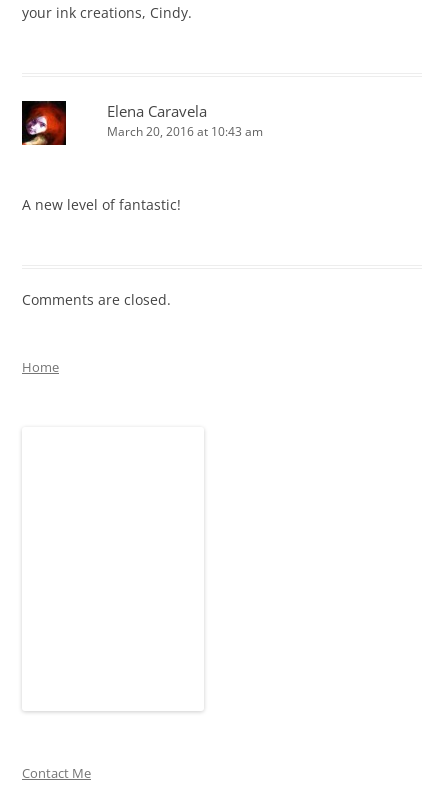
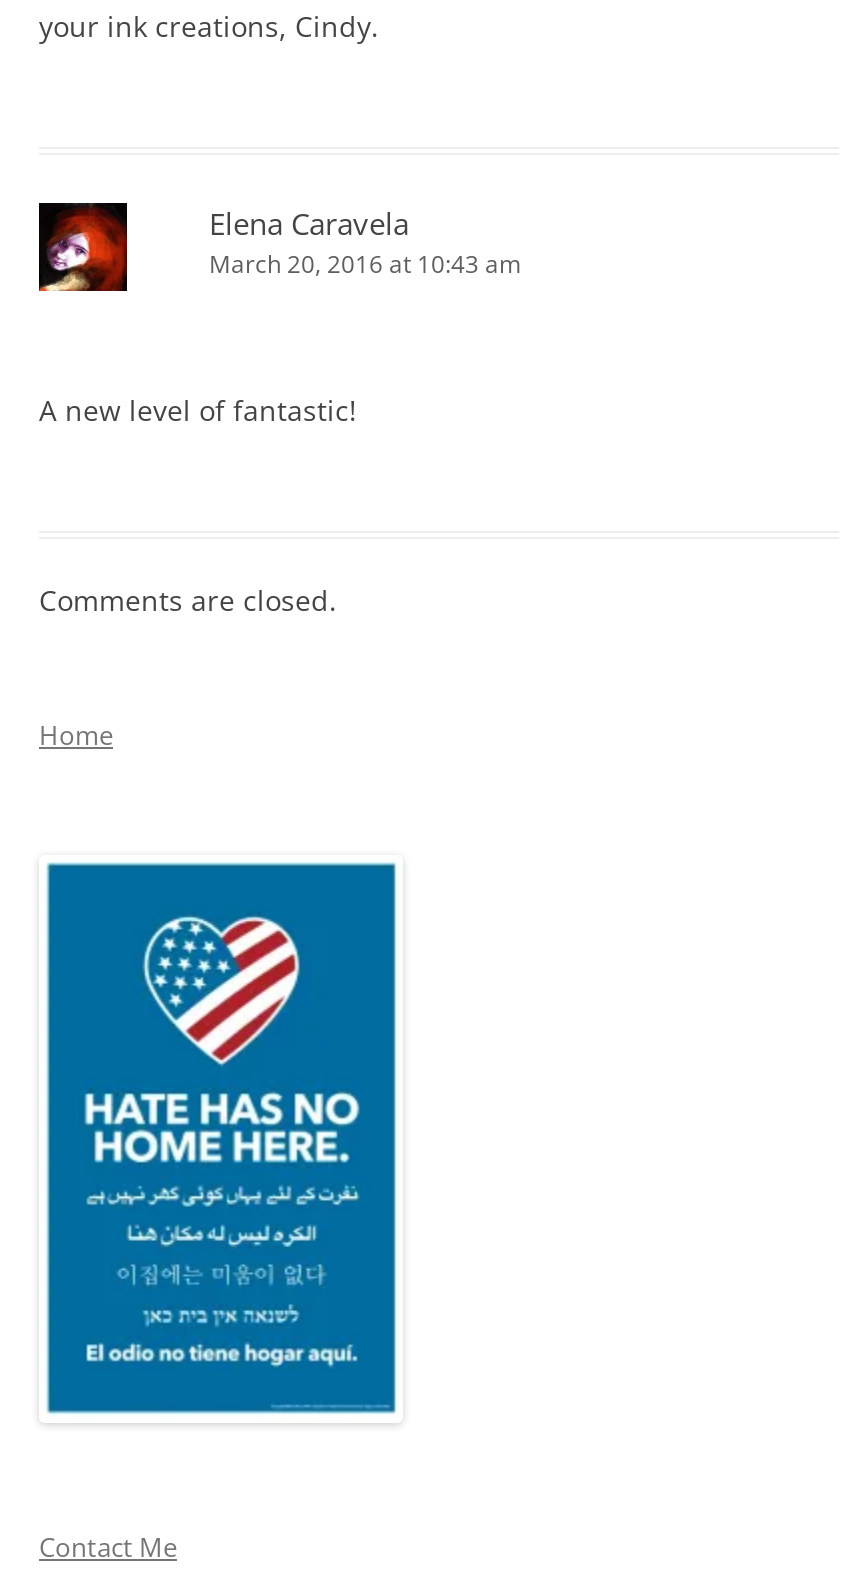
none -> [45,862,397,1416] [image]

